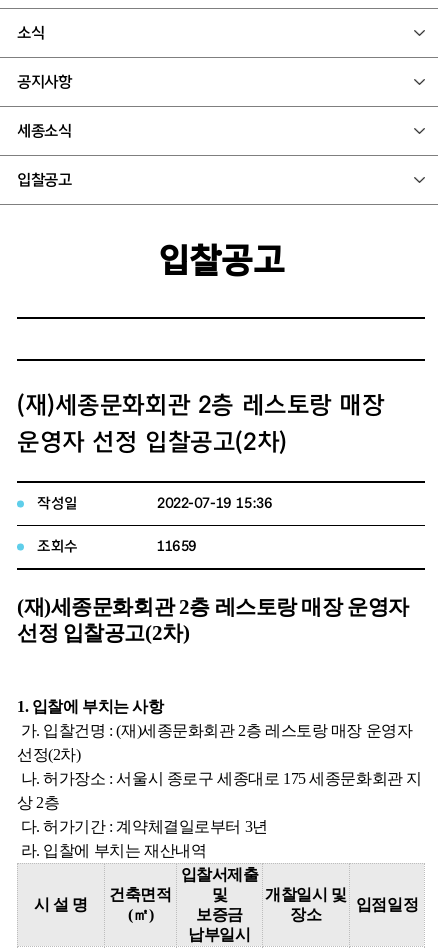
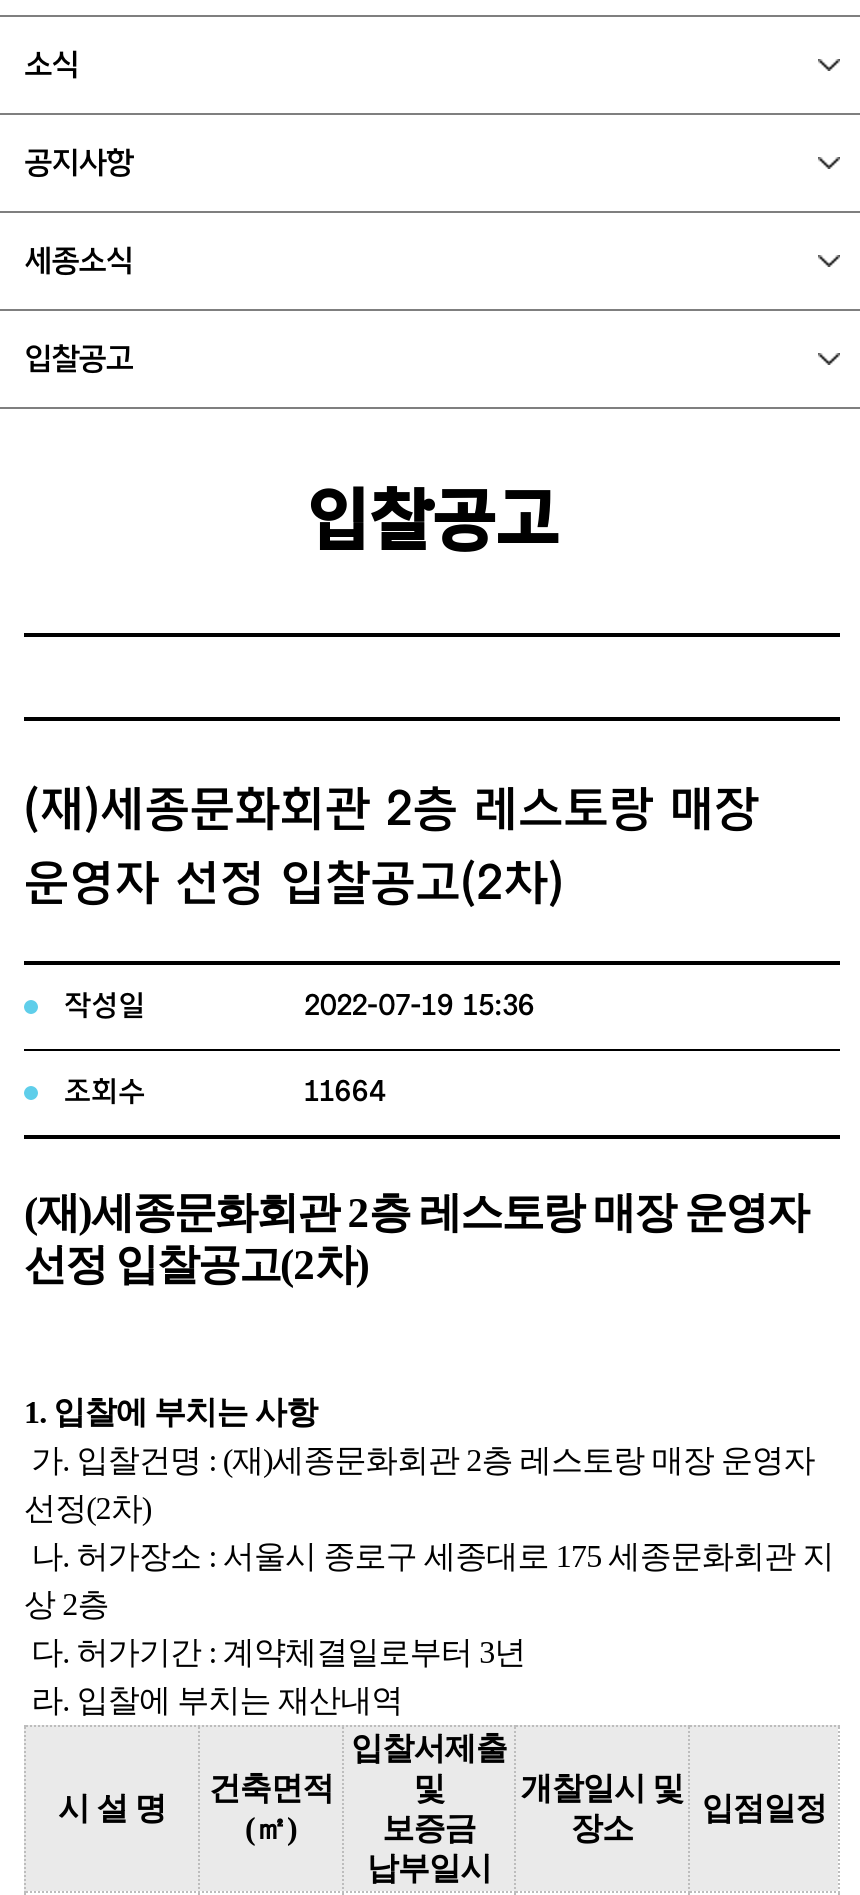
[157,538,197,555] 11659 -> [304,1075,386,1109] 11664

